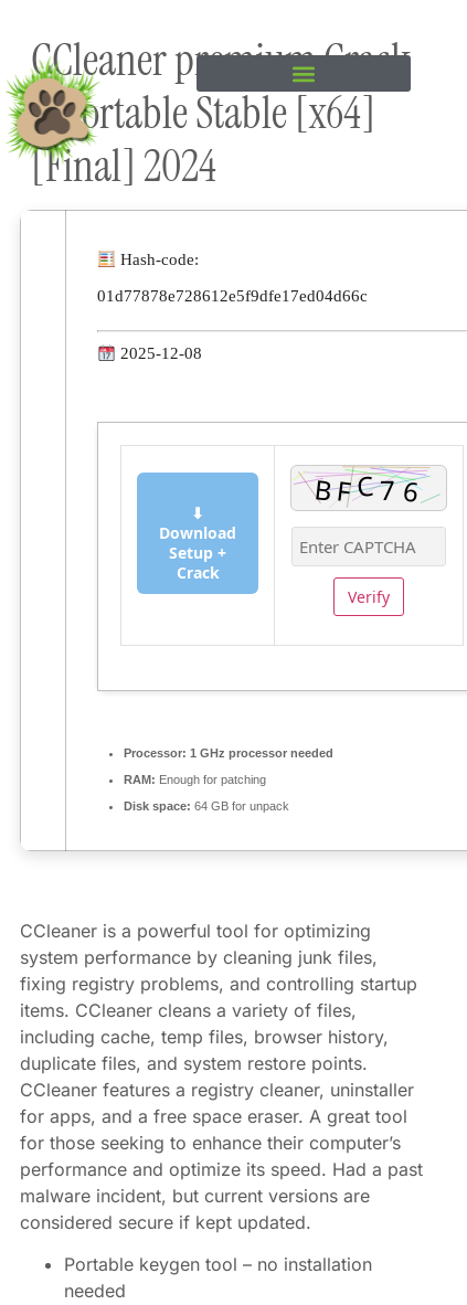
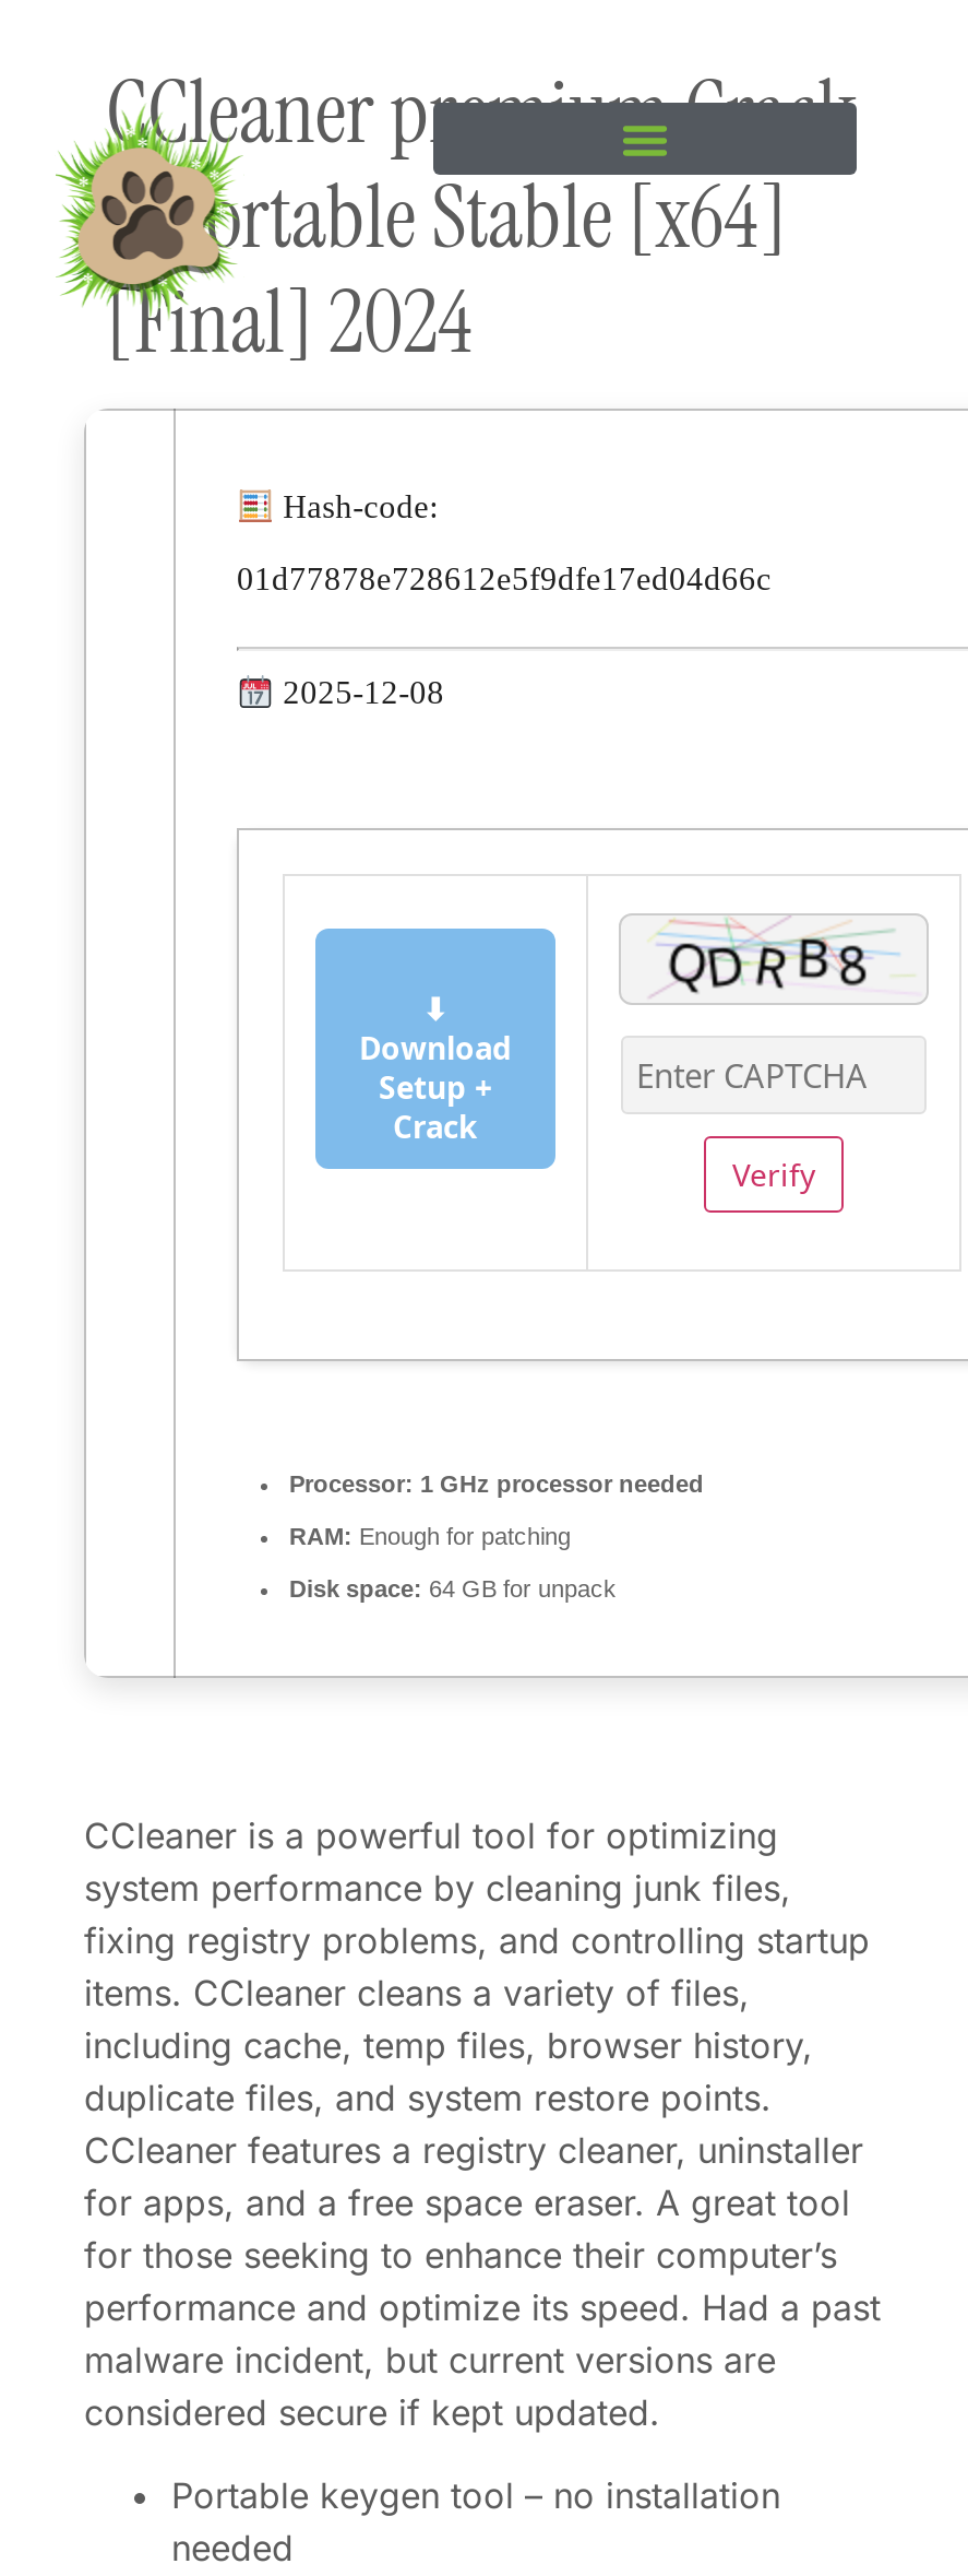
[294,466,439,507] [image] -> [636,918,900,994] [image]

